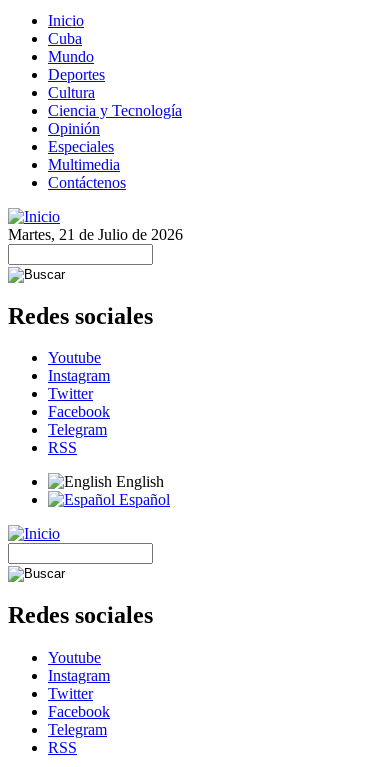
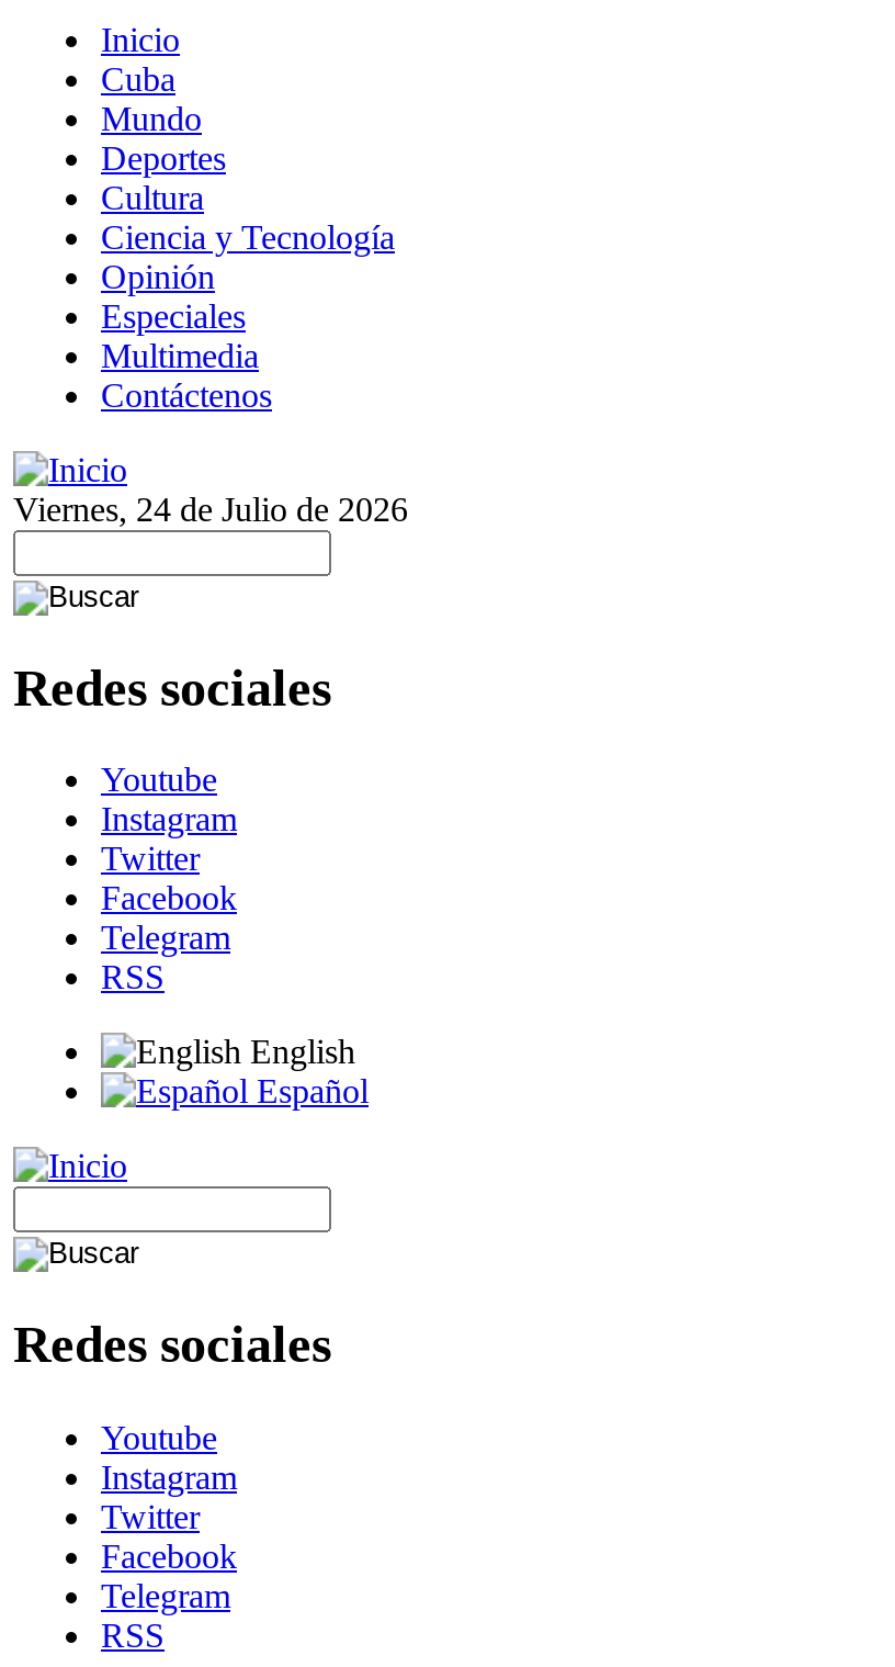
[8,226,183,243] Martes, 21 de Julio de 2026 -> [13,490,408,527] Viernes, 24 de Julio de 2026

